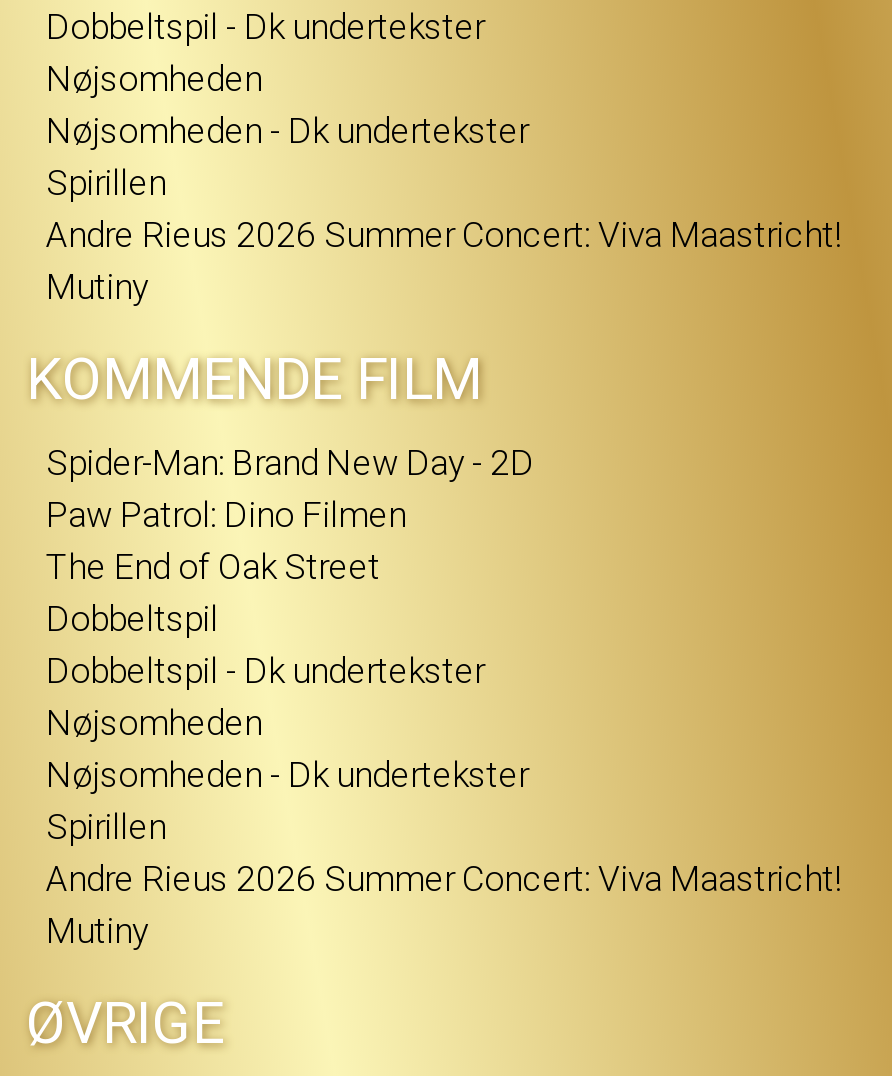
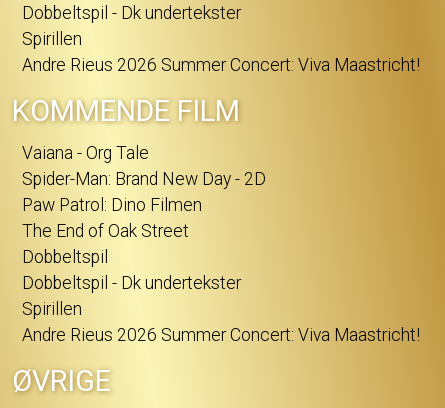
[46,58,528,150] Nøjsomheden | Nøjsomheden - Dk undertekster -> none
[46,266,148,306] Mutiny -> none
none -> [22,143,149,163] Vaiana - Org Tale
[46,702,528,794] Nøjsomheden | Nøjsomheden - Dk undertekster -> none
[46,910,148,950] Mutiny -> none

